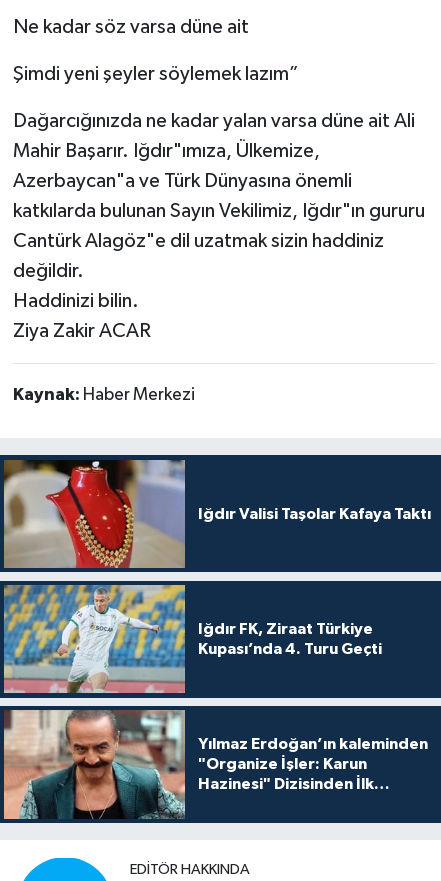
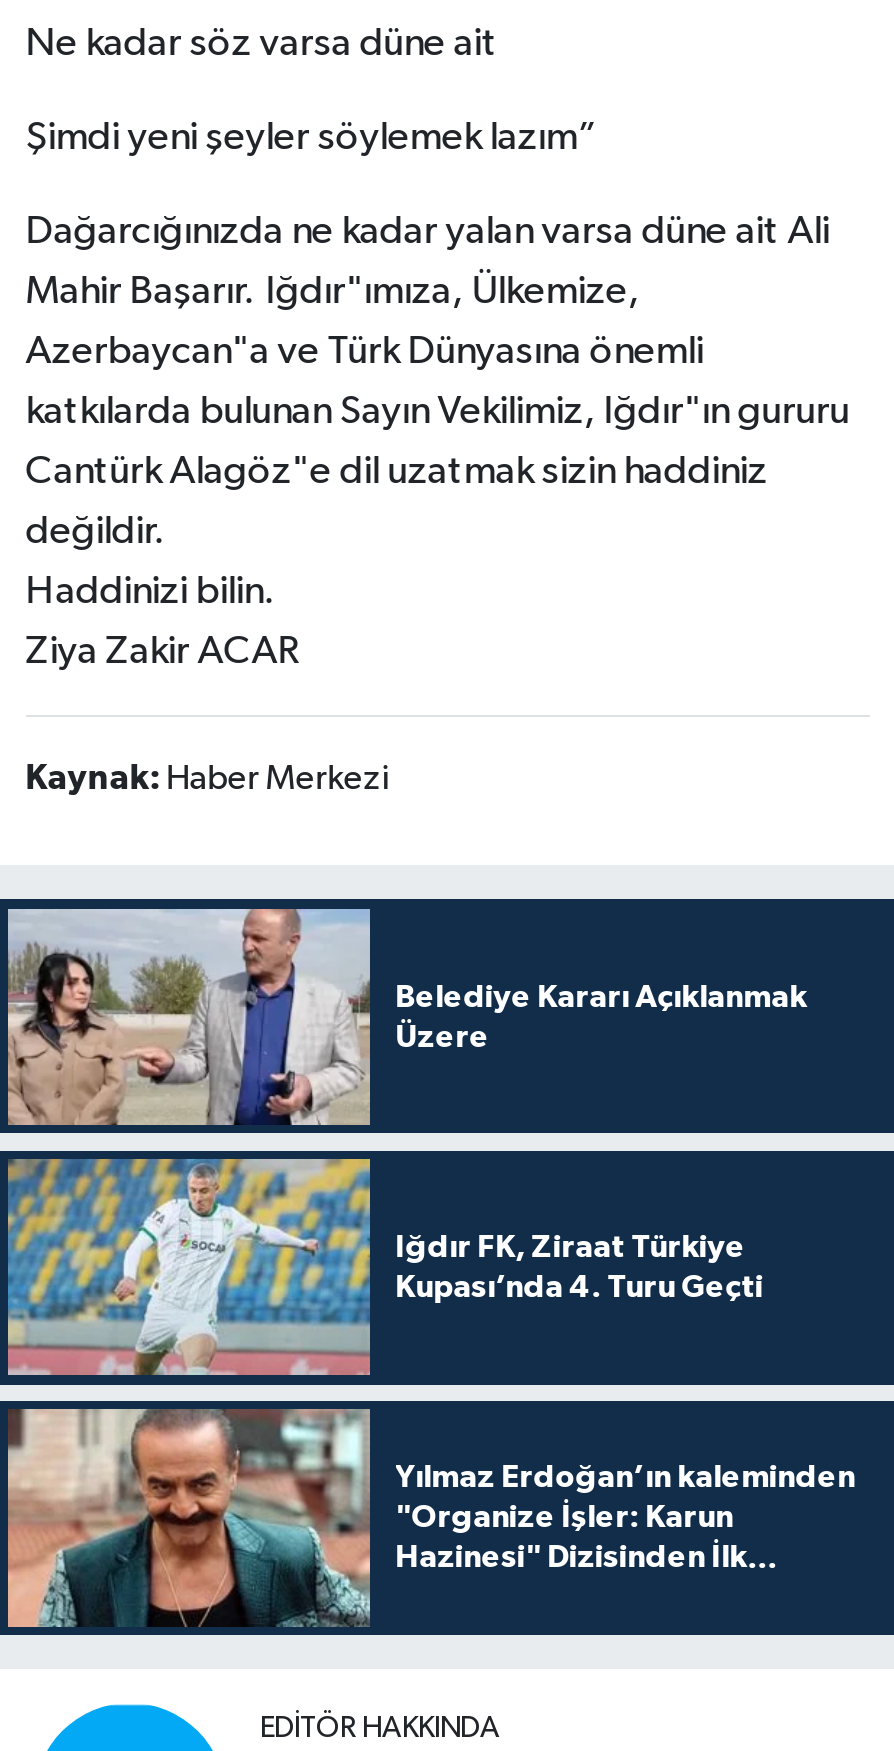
[4,459,431,569] [image] | Iğdır Valisi Taşolar Kafaya Taktı -> [6,907,807,1127] [image] | Belediye Kararı Açıklanmak | Üzere

